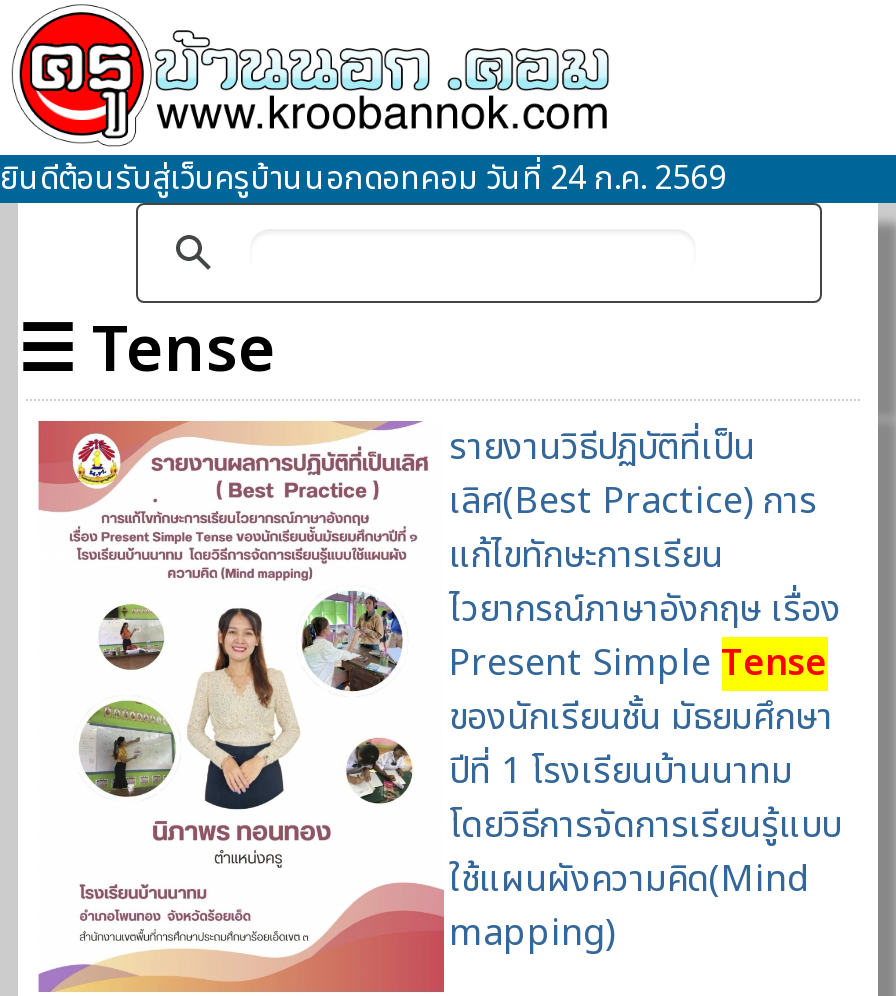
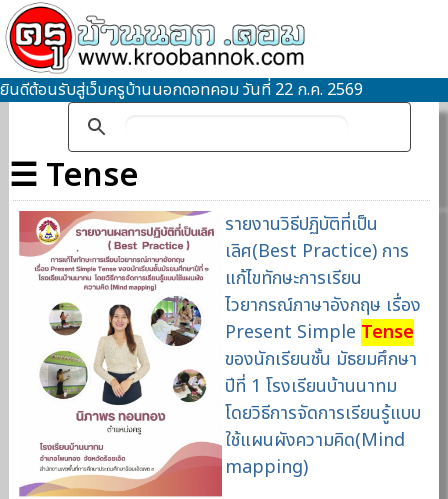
[0,156,726,204] ยินดีต้อนรับสู่เว็บครูบ้านนอกดอทคอม วันที่ 24 ก.ค. 2569 -> [0,78,363,102] ยินดีต้อนรับสู่เว็บครูบ้านนอกดอทคอม วันที่ 22 ก.ค. 2569

